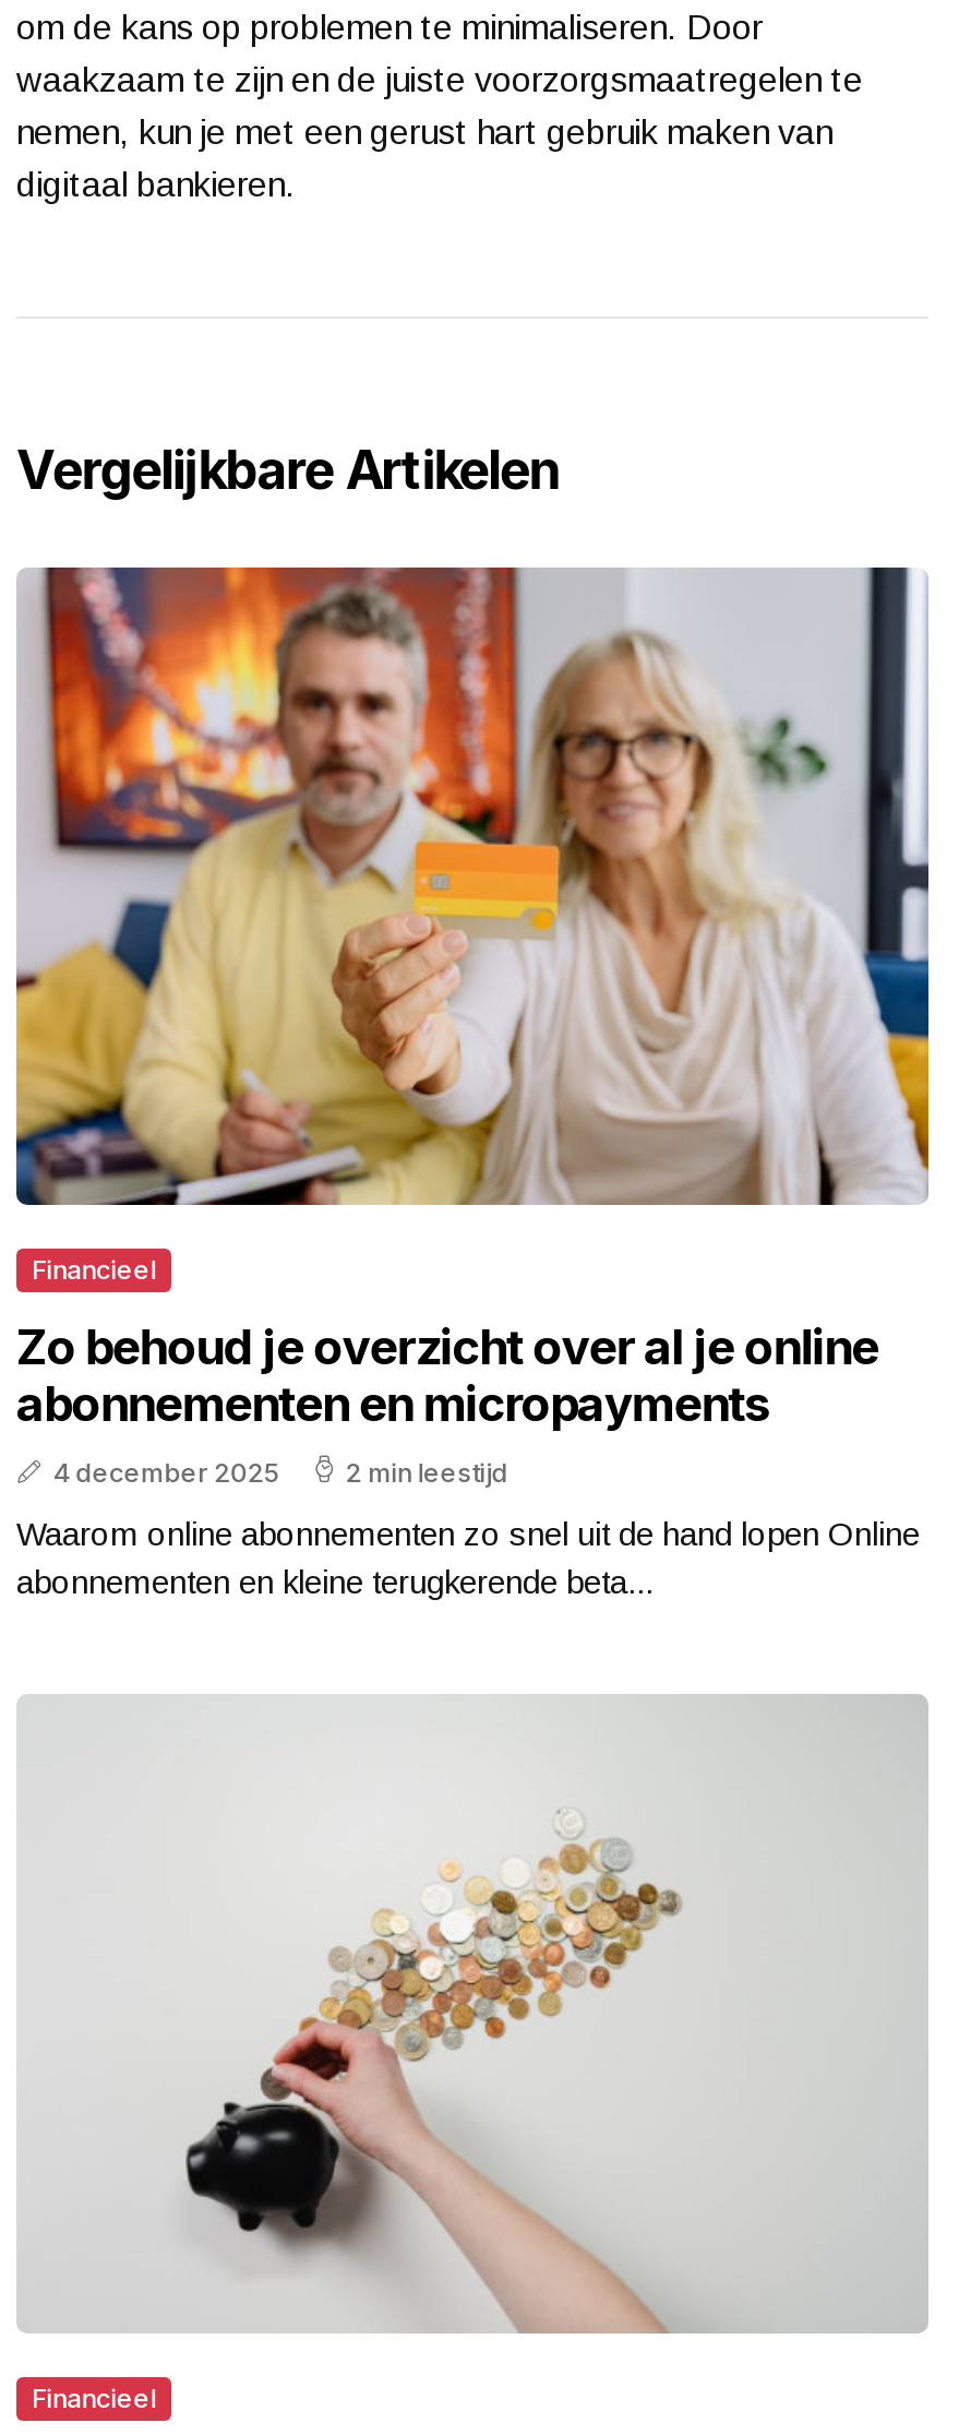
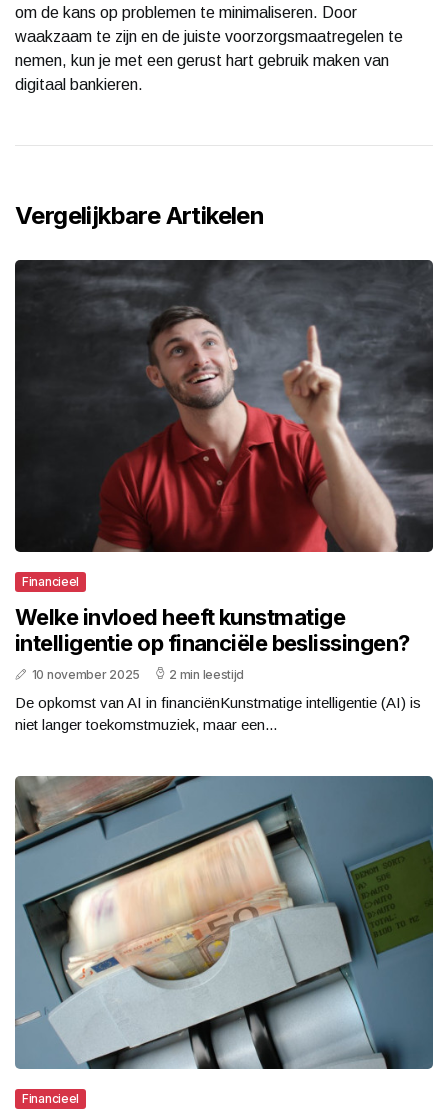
[14,565,931,1207] [image] -> [14,259,434,553] [image]
[16,1319,878,1489] Zo behoud je overzicht over al je online | abonnementen en micropayments | 4 december 2025 -> [15,604,409,682] Welke invloed heeft kunstmatige | intelligentie op financiële beslissingen? | 10 november 2025
[16,1516,920,1601] Waarom online abonnementen zo snel uit de hand lopen Online | abonnementen en kleine terugkerende beta... -> [15,694,421,733] De opkomst van AI in financiënKunstmatige intelligentie (AI) is | niet langer toekomstmuziek, maar een...
[16,1694,928,2333] [image] -> [14,775,434,1070] [image]

